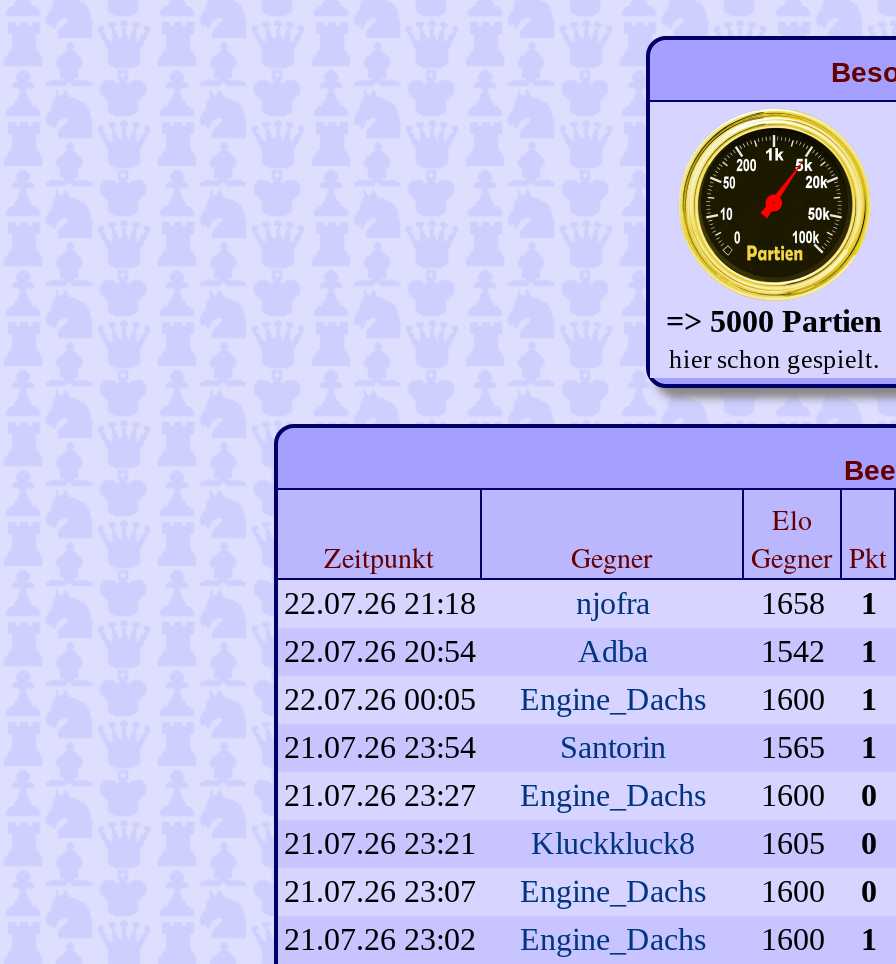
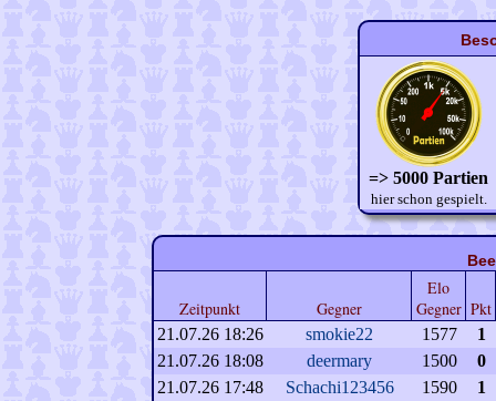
[284,586,825,620] 22.07.26 21:18 | njofra | 1658 -> [157,325,457,343] 21.07.26 18:26 | smokie22 | 1577
[284,634,877,812] 22.07.26 20:54 | Adba | 1542 | 1 | 22.07.26 00:05 | Engine_Dachs | 1600 | 1 | 21.07.26 23:54 | Santorin | 1565 | 1 | 21.07.26 23:27 | Engine_Dachs | 1600 -> [157,351,457,370] 21.07.26 18:08 | deermary | 1500
[284,826,877,956] 21.07.26 23:21 | Kluckkluck8 | 1605 | 0 | 21.07.26 23:07 | Engine_Dachs | 1600 | 0 | 21.07.26 23:02 | Engine_Dachs | 1600 -> [157,378,457,397] 21.07.26 17:48 | Schachi123456 | 1590

